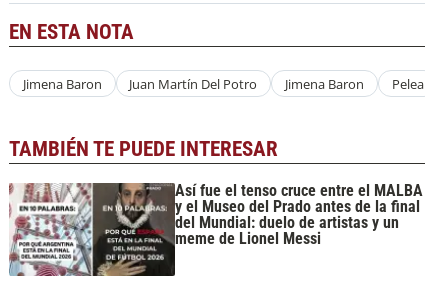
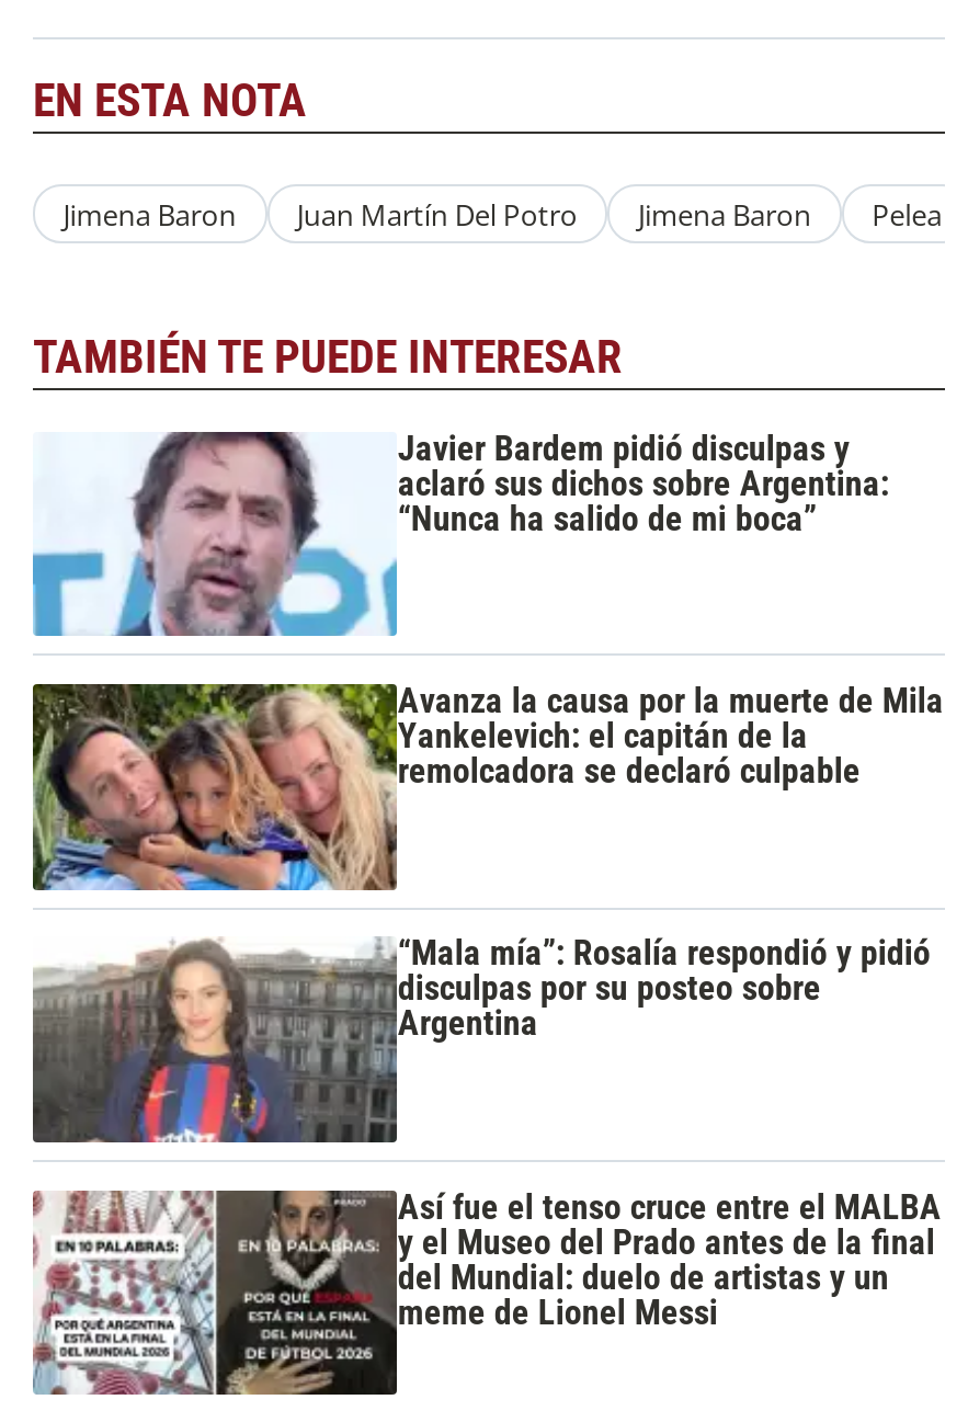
none -> [31,427,889,638] [image] | Javier Bardem pidió disculpas y | aclaró sus dichos sobre Argentina: | “Nunca ha salido de mi boca”
none -> [31,680,944,892] [image] | Avanza la causa por la muerte de Mila | Yankelevich: el capitán de la | remolcadora se declaró culpable
none -> [31,933,931,1145] [image] | “Mala mía”: Rosalía respondió y pidió | disculpas por su posteo sobre | Argentina

